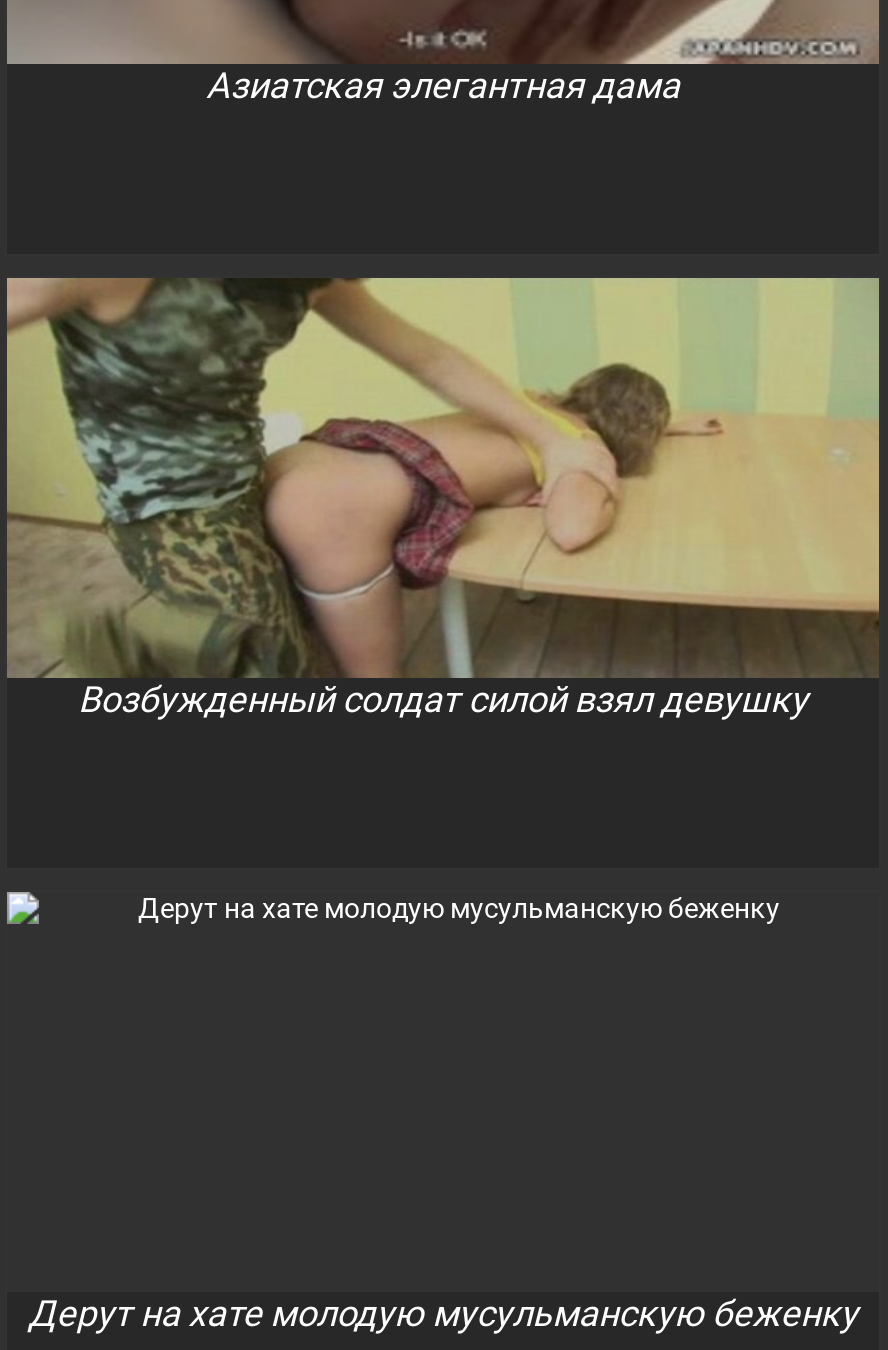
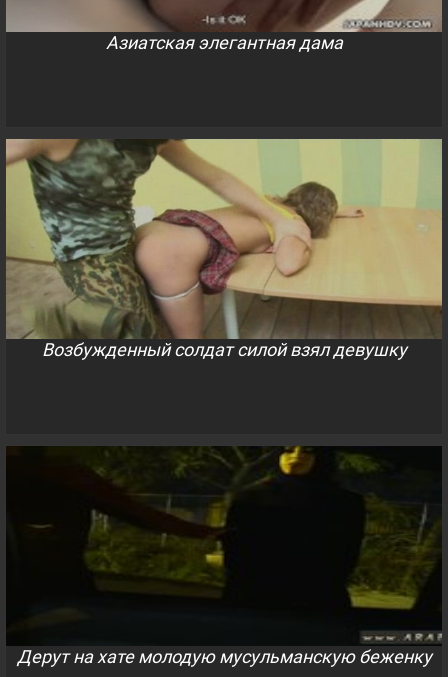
none -> [6,446,443,646] [image]

